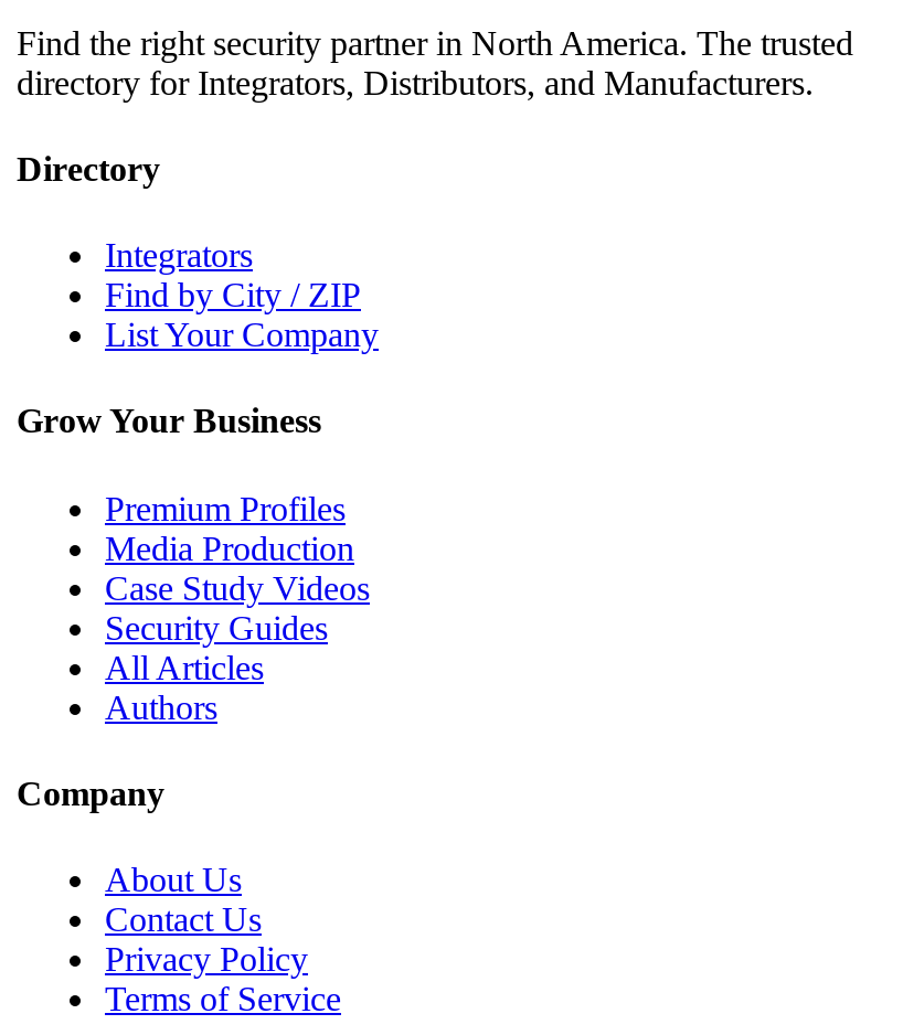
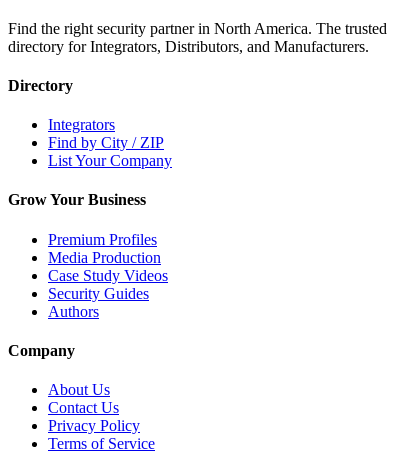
[105,648,264,685] All Articles -> none

